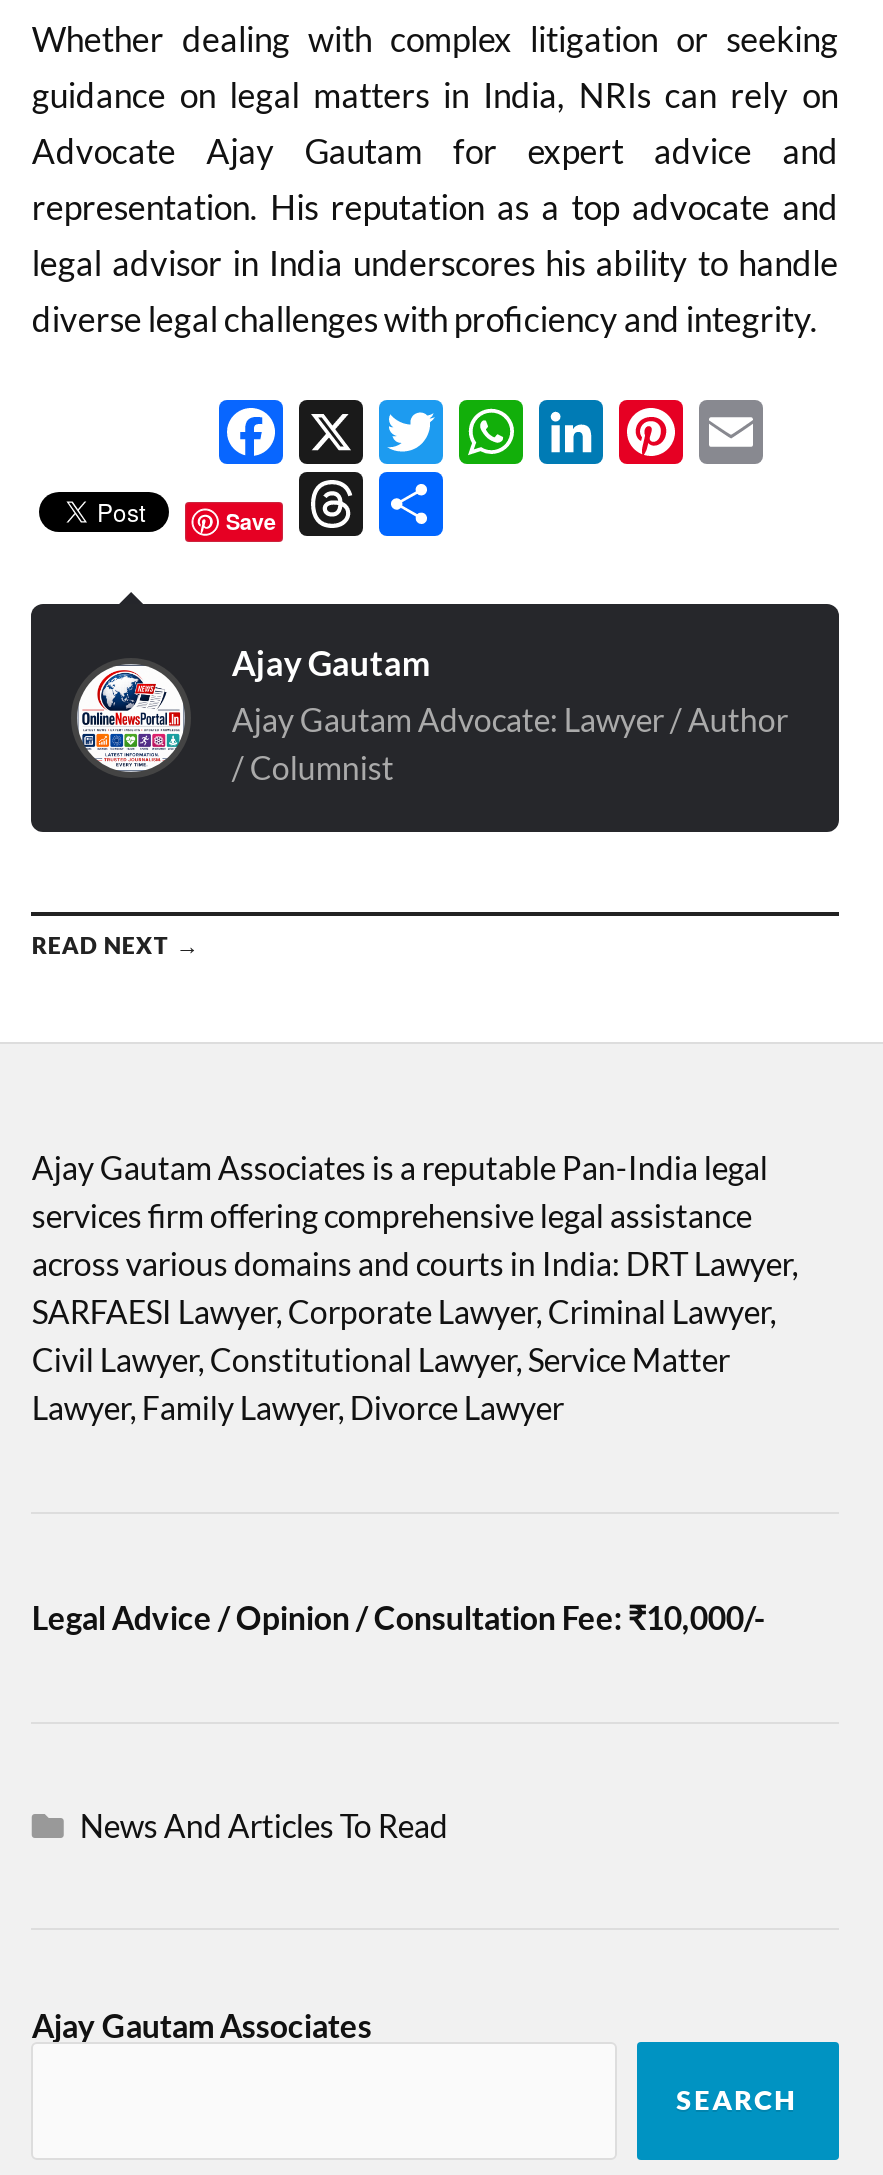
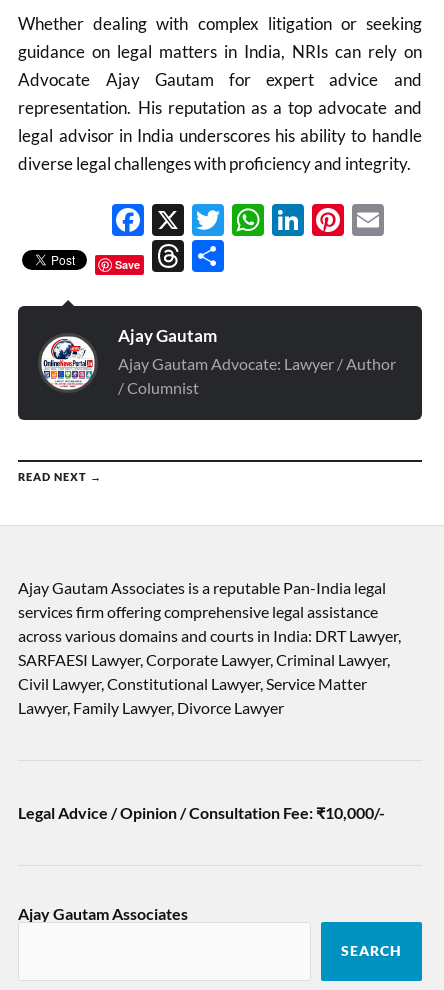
[80,1805,448,1843] News And Articles To Read -> none

